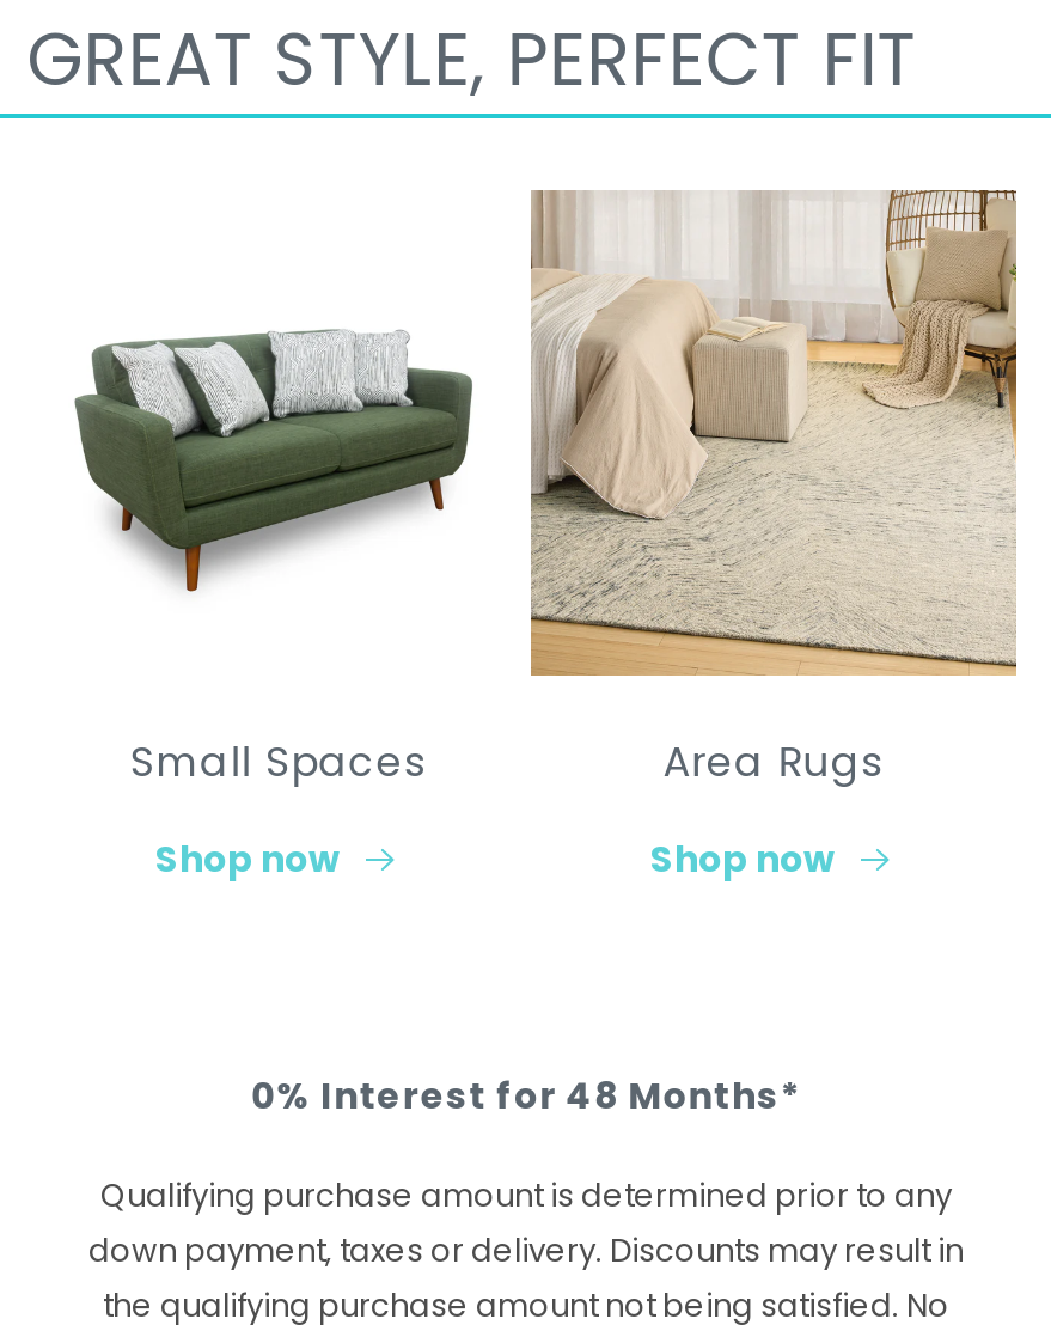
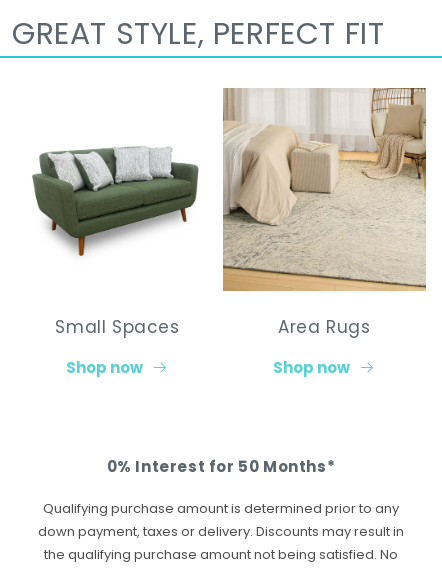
[252,1082,801,1118] 0% Interest for 48 Months* -> [107,461,335,476] 0% Interest for 50 Months*

